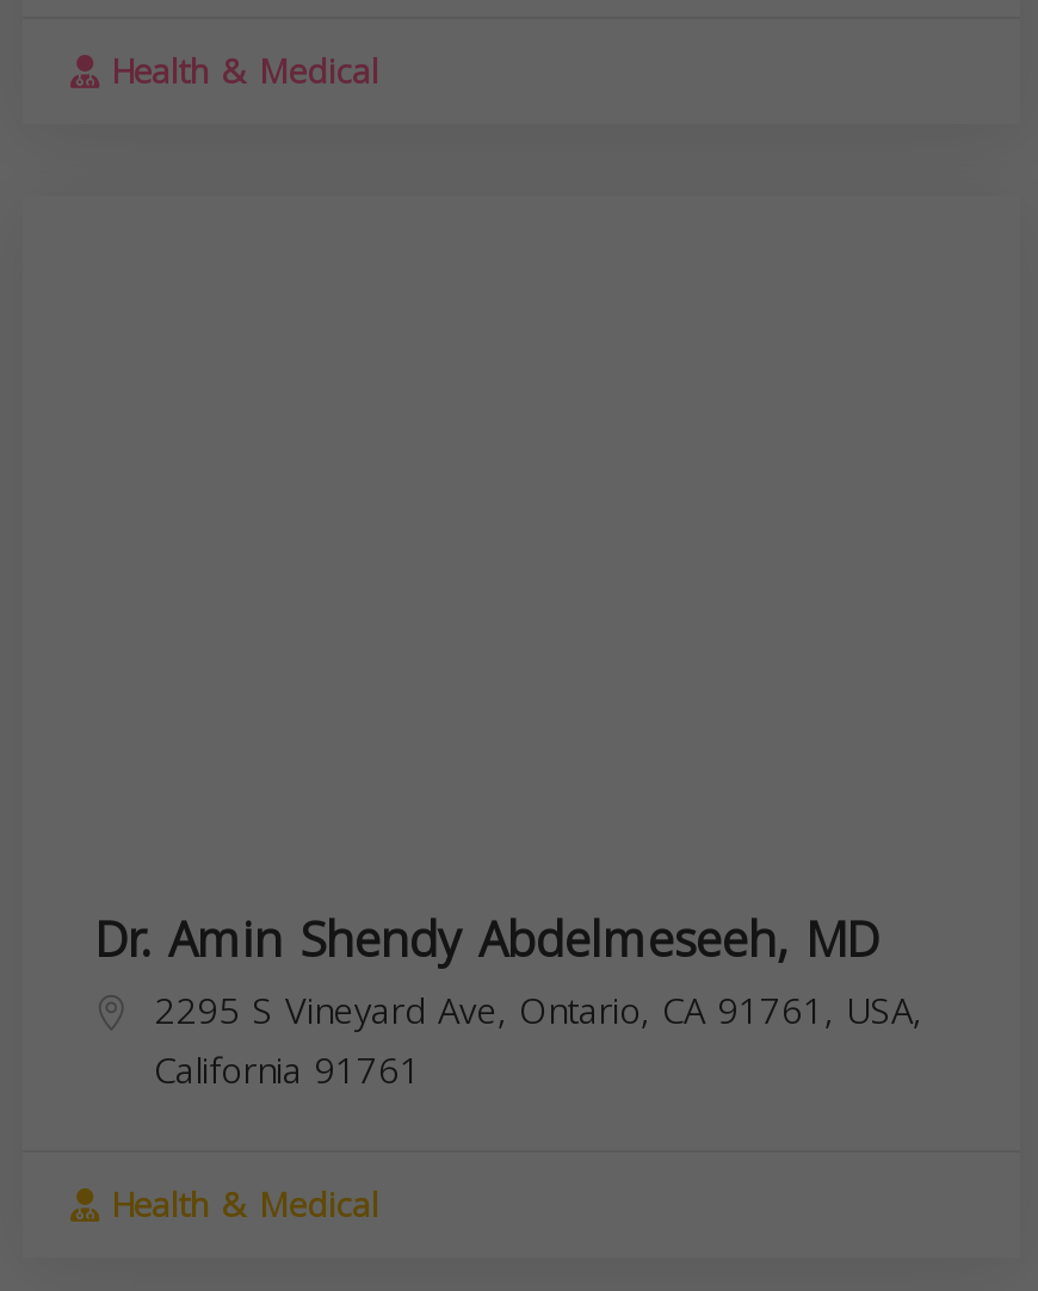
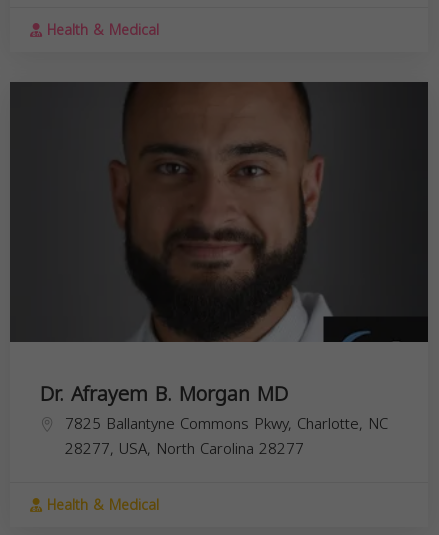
none -> [9,81,429,343] [image]
[94,894,922,1104] Dr. Amin Shendy Abdelmeseeh, MD | 2295 S Vineyard Ave, Ontario, CA 91761, USA, | California 91761 -> [40,374,388,462] Dr. Afrayem B. Morgan MD | 7825 Ballantyne Commons Pkwy, Charlotte, NC | 28277, USA, North Carolina 28277

